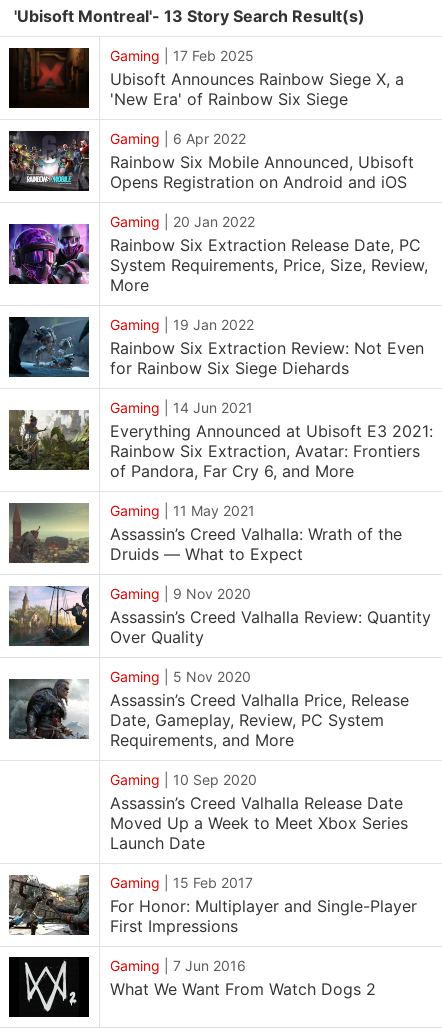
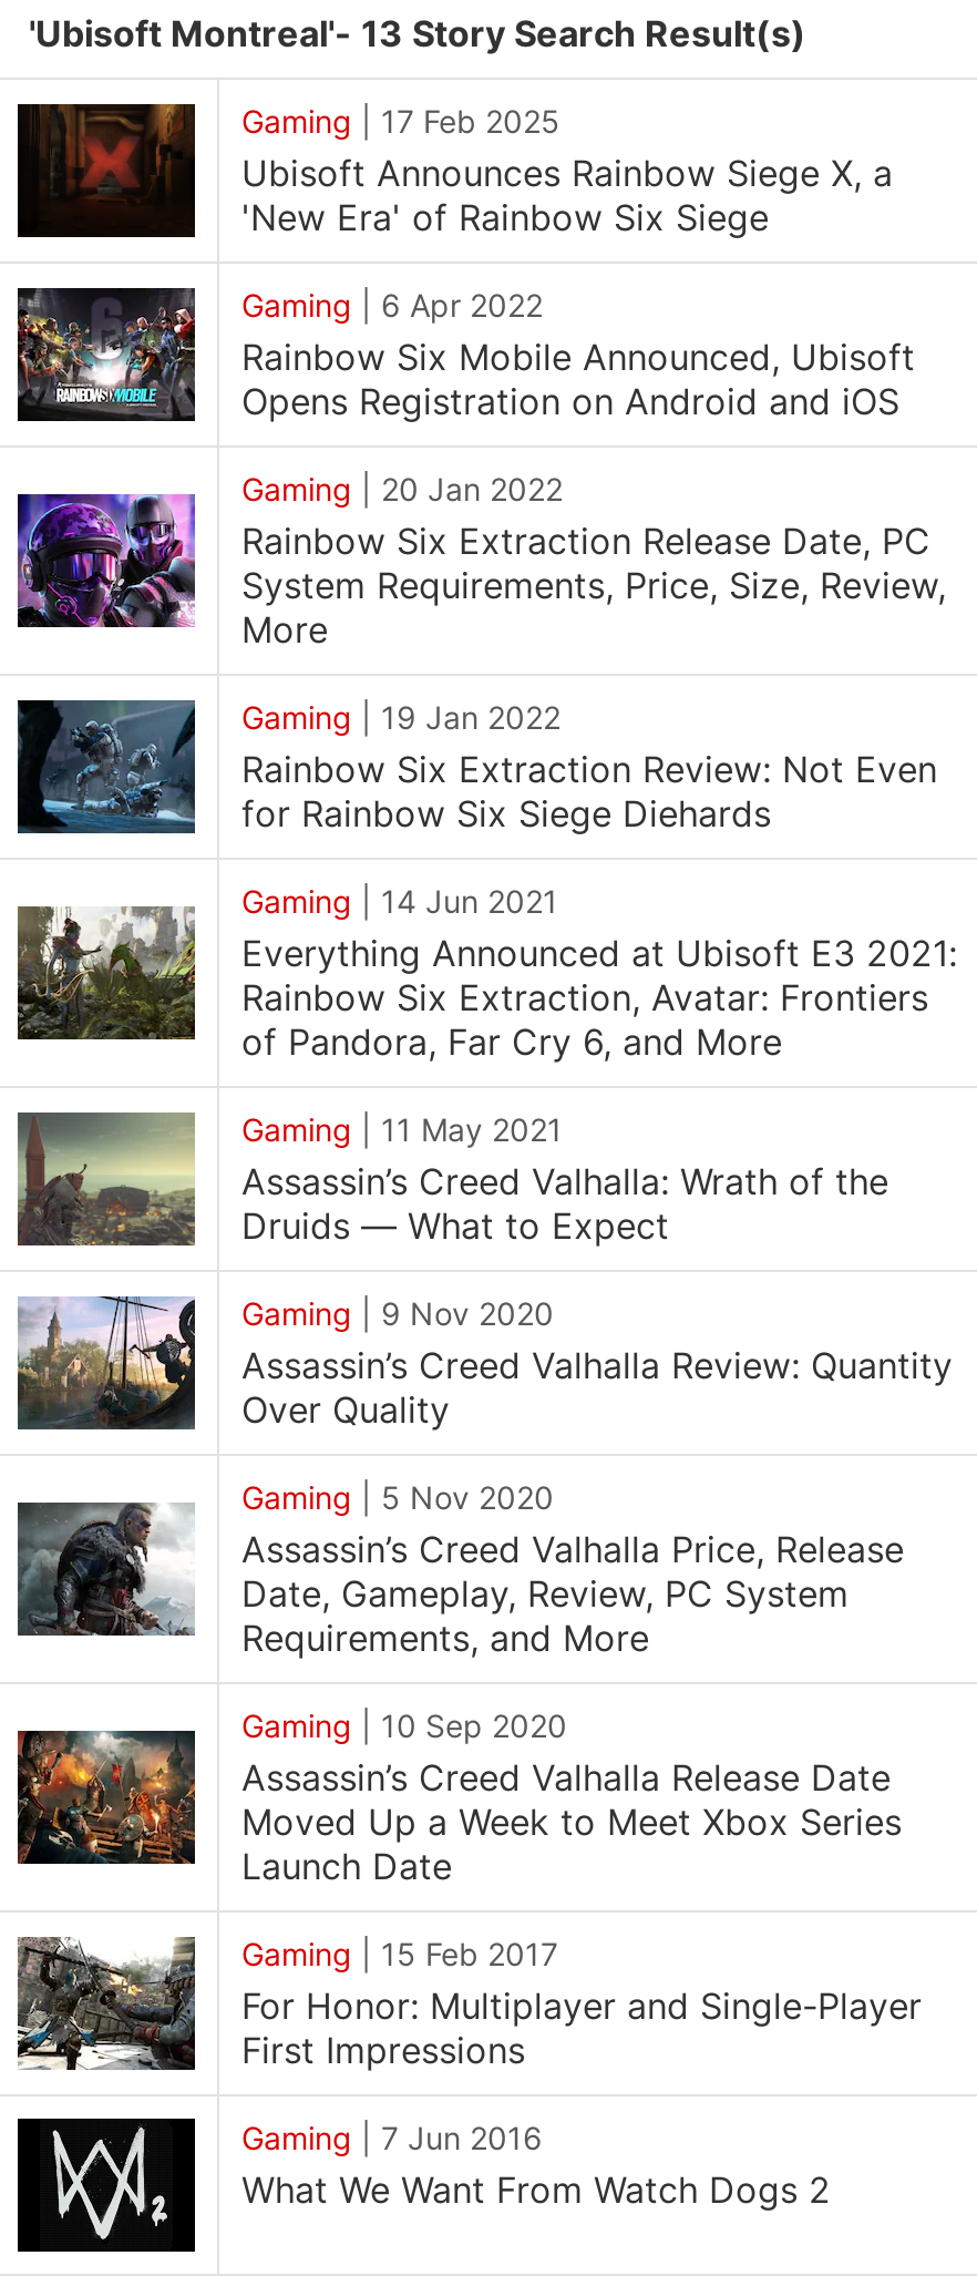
none -> [16,1729,197,1866] [image]

